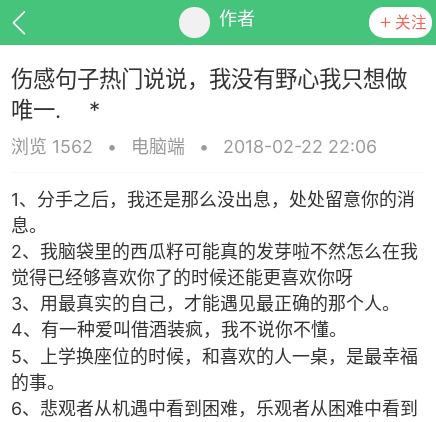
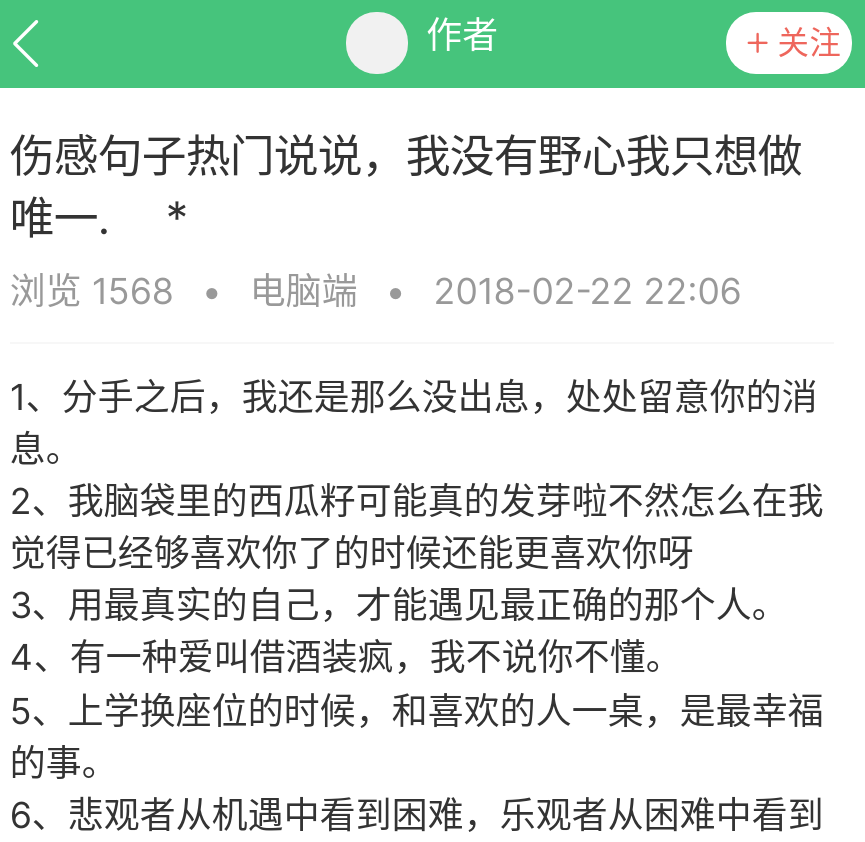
[11,136,93,157] 浏览 1562 -> [10,269,174,311] 浏览 1568

